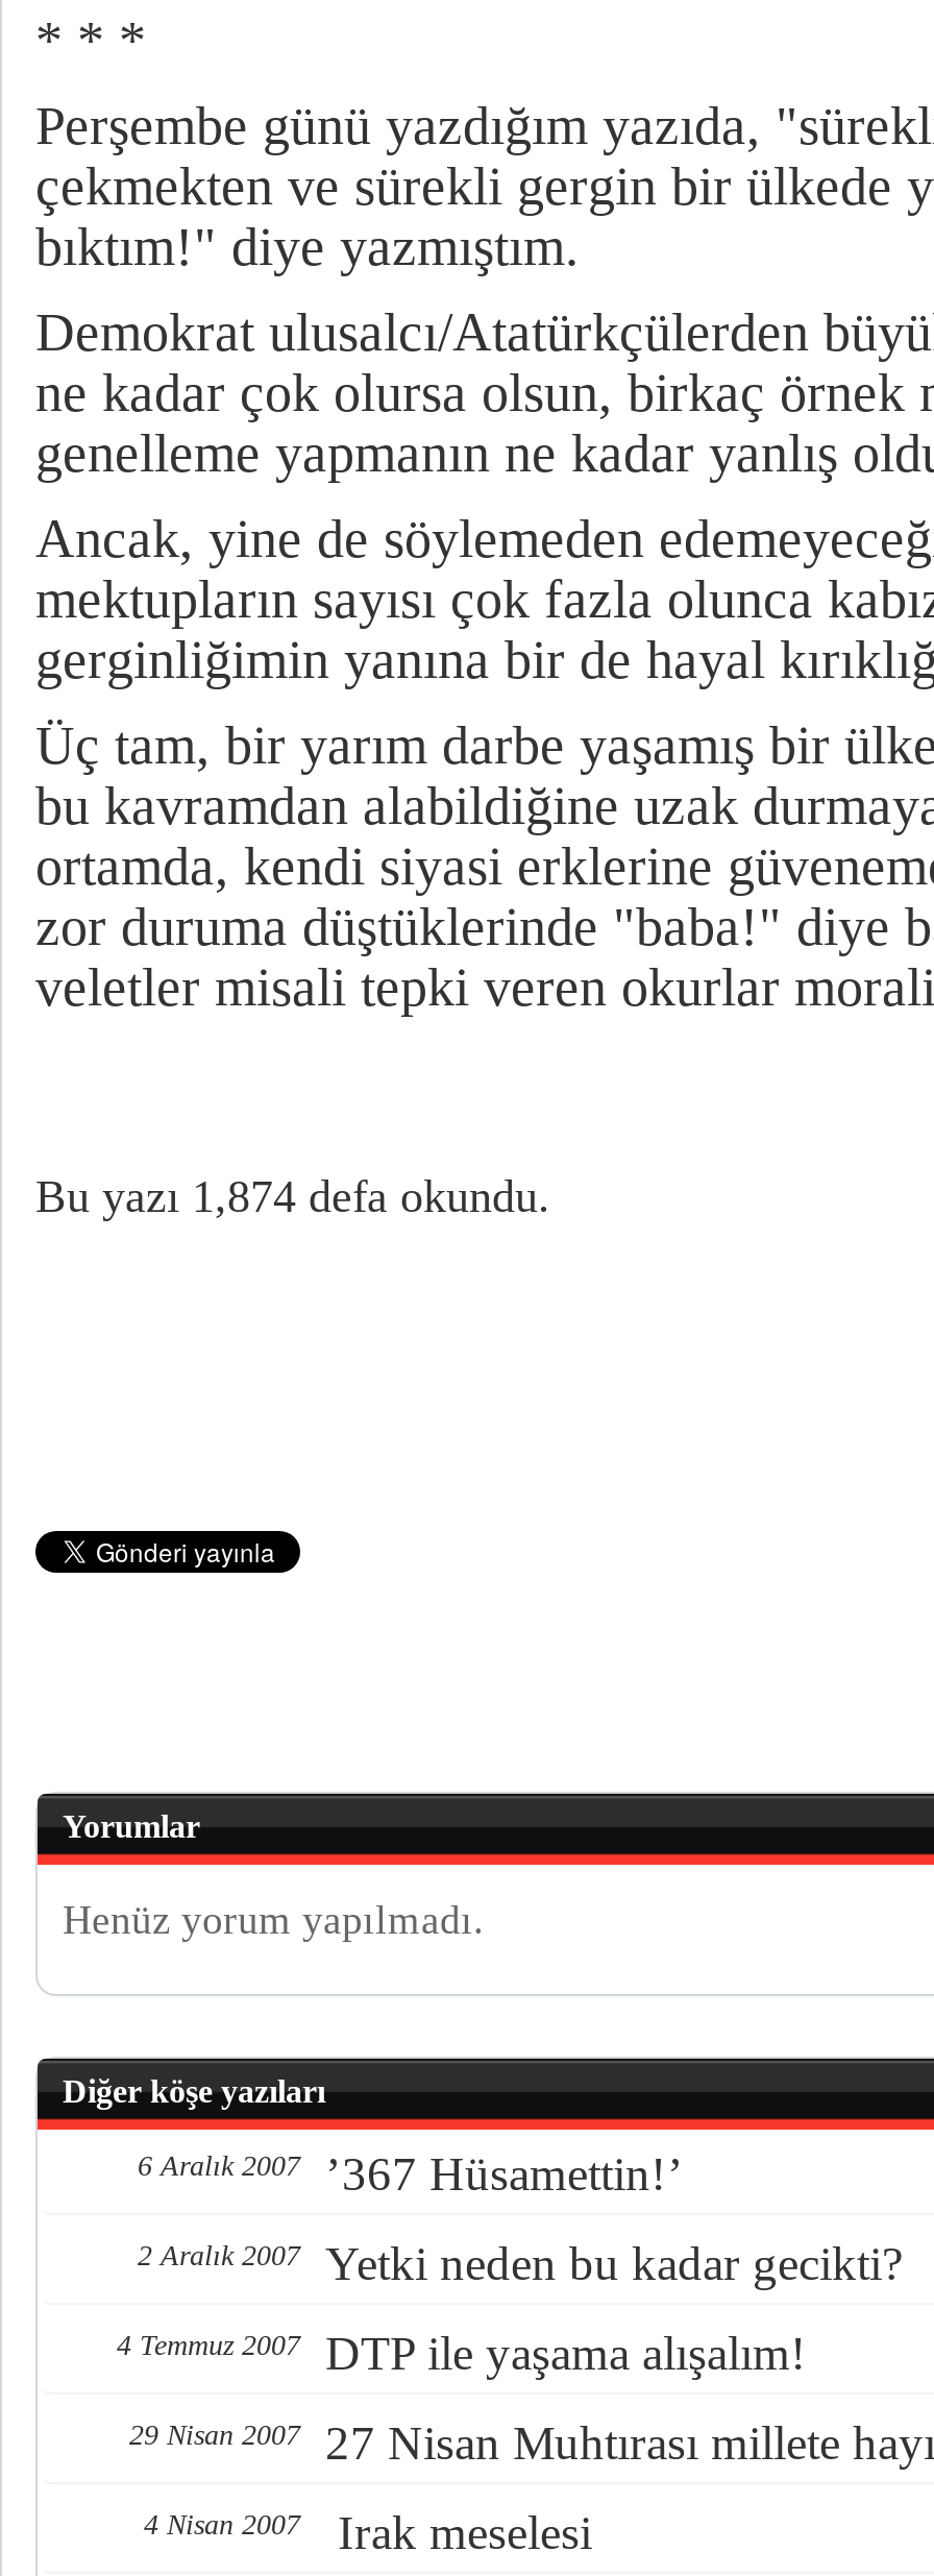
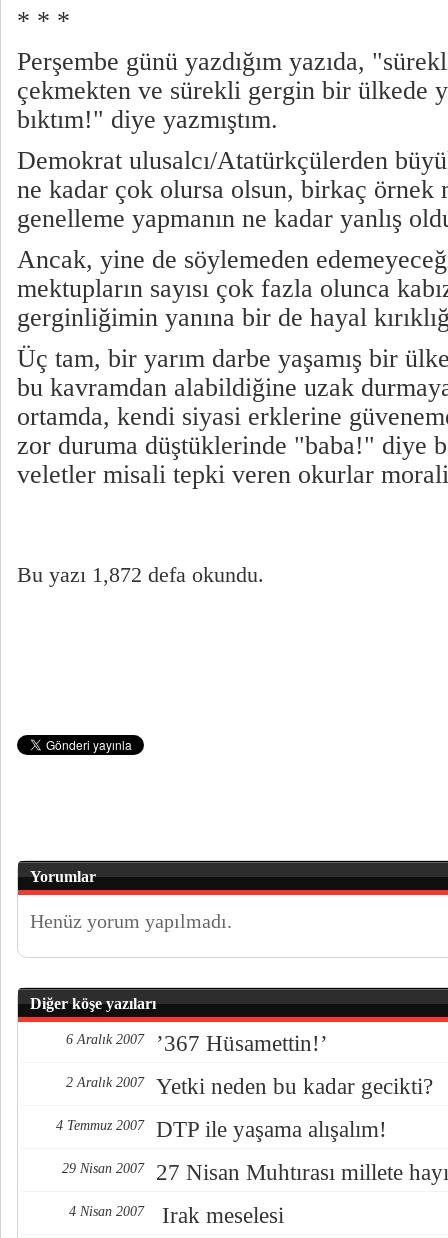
[35,1172,550,1222] Bu yazı 1,874 defa okundu. -> [17,563,264,587] Bu yazı 1,872 defa okundu.

